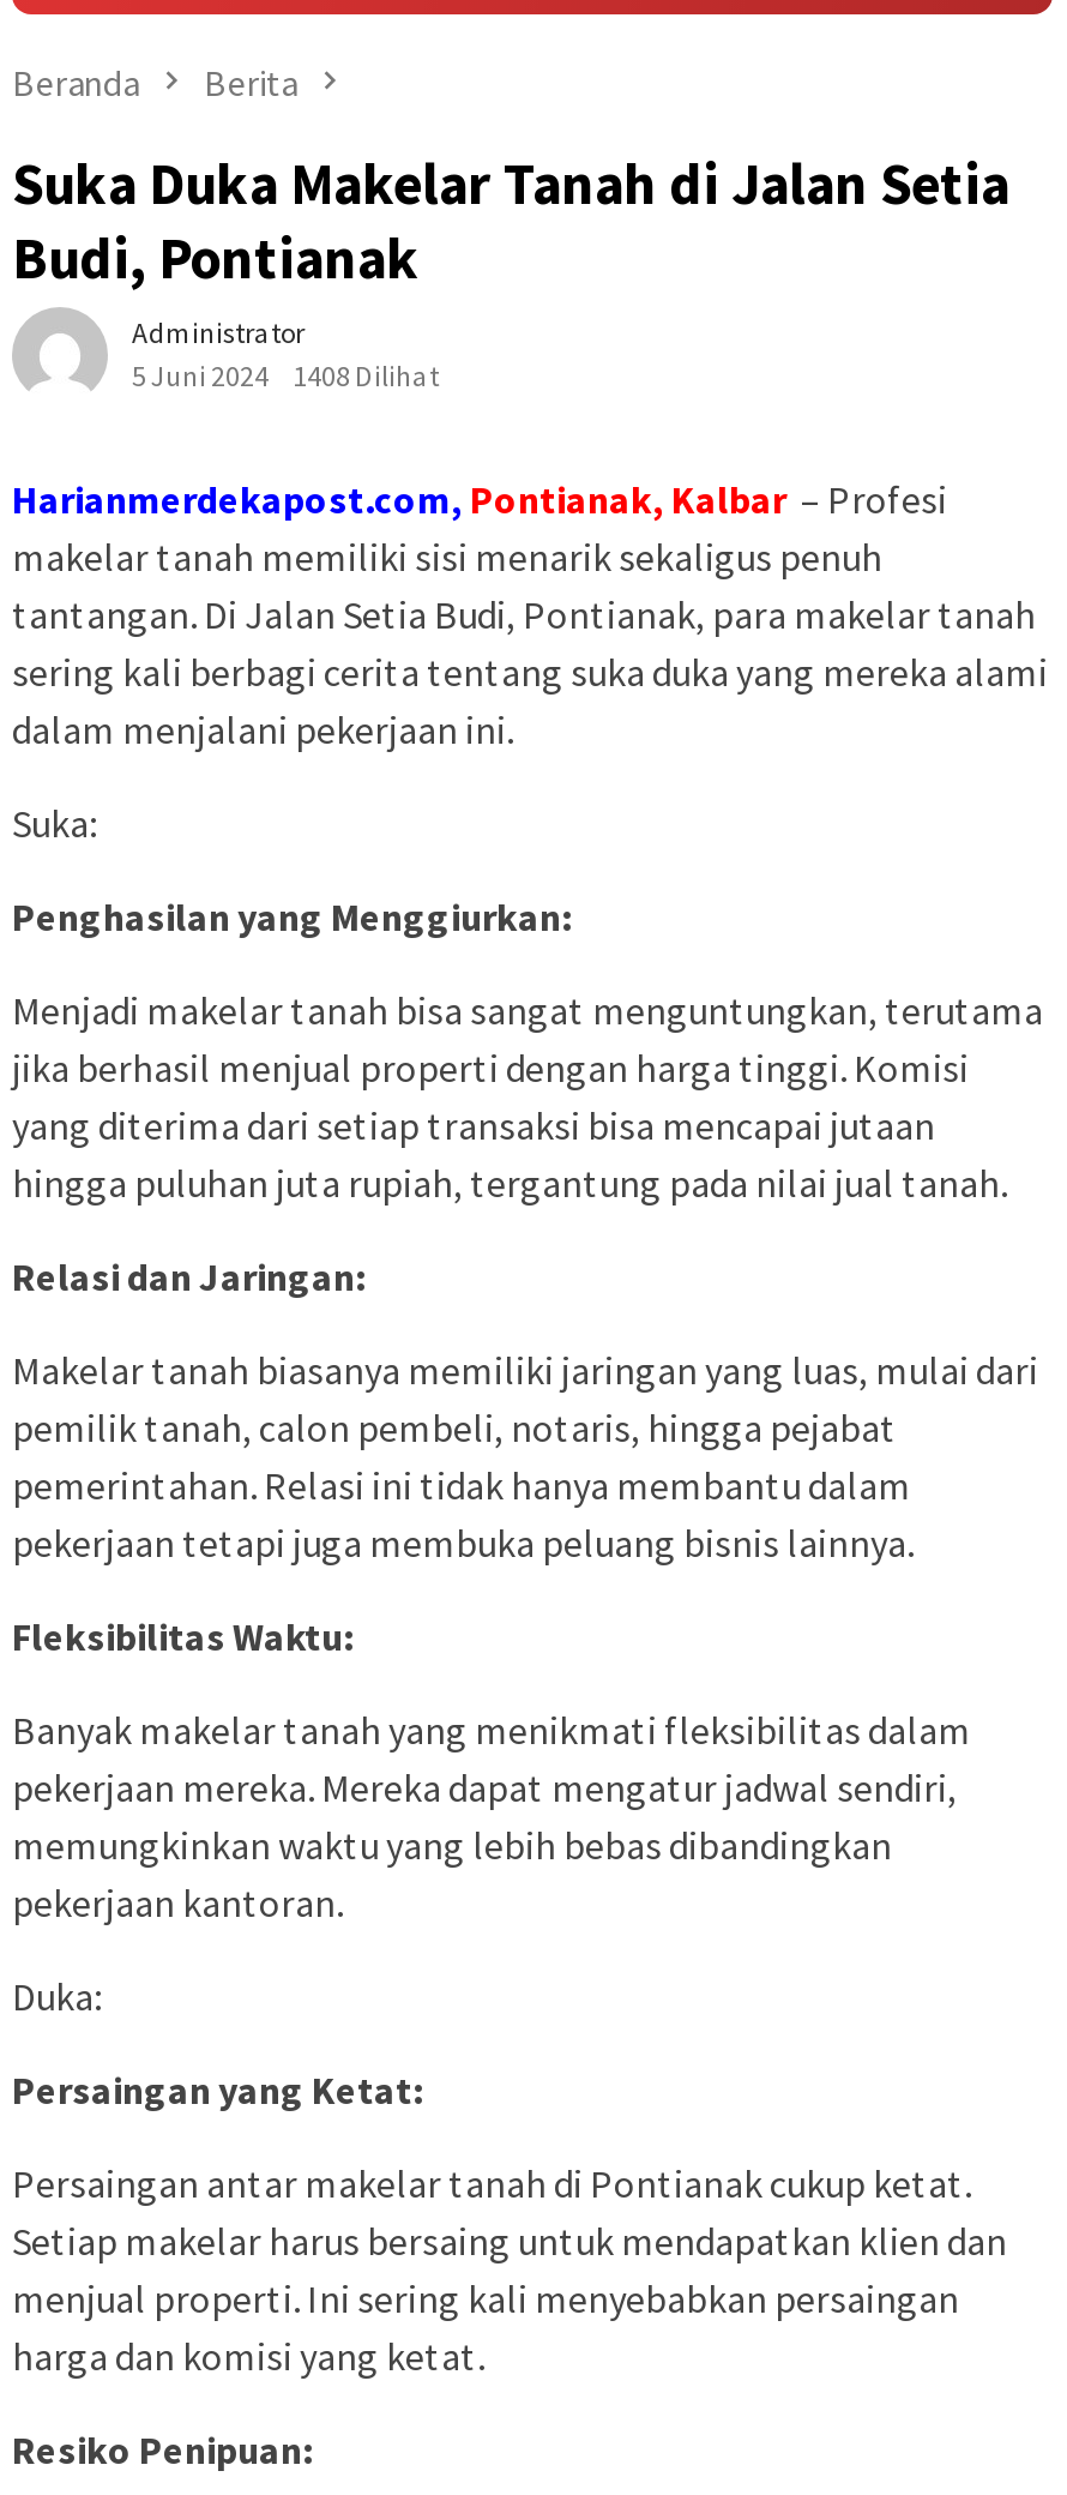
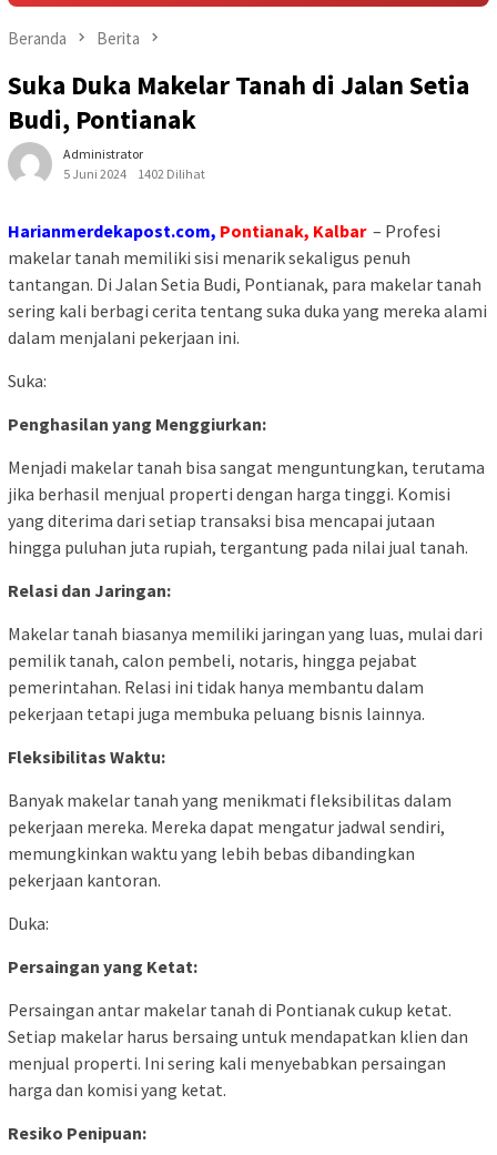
[132,358,439,394] 5 Juni 2024 1408 Dilihat -> [63,166,205,182] 5 Juni 2024 1402 Dilihat

